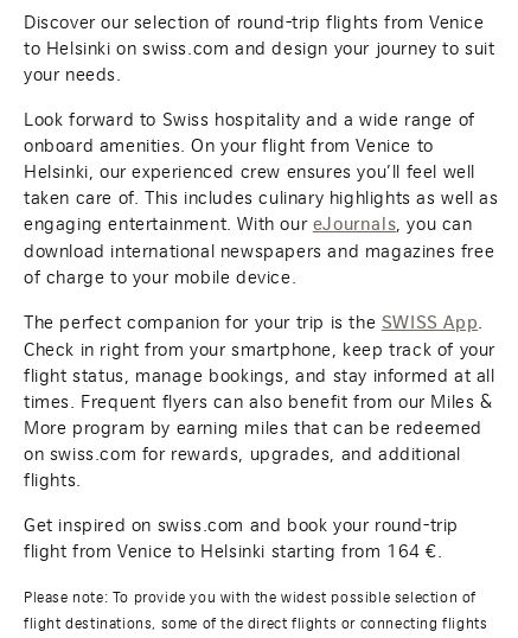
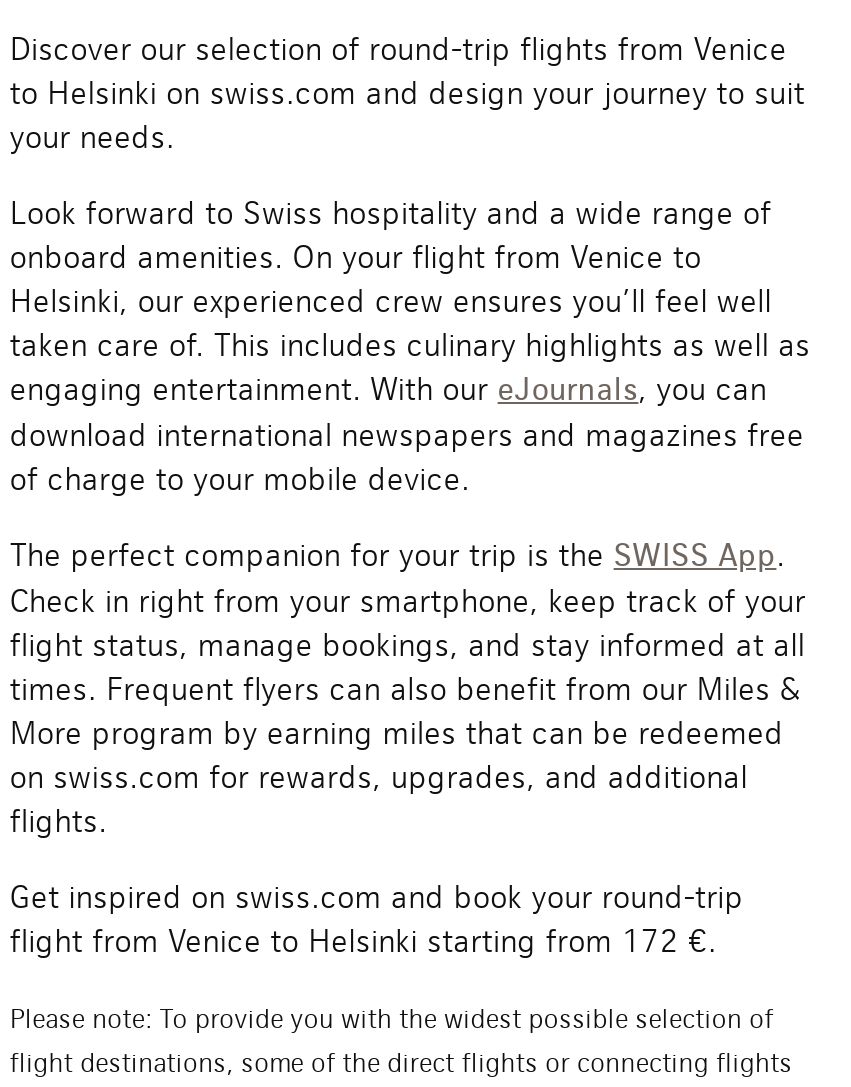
[24,540,443,562] flight from Venice to Helsinki starting from 164 €. -> [10,921,717,959] flight from Venice to Helsinki starting from 172 €.

